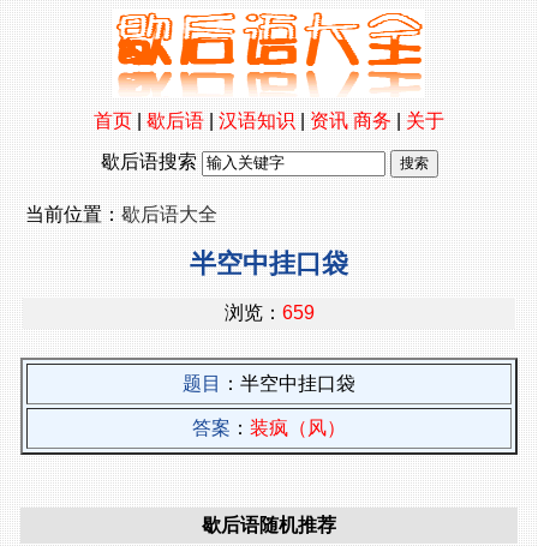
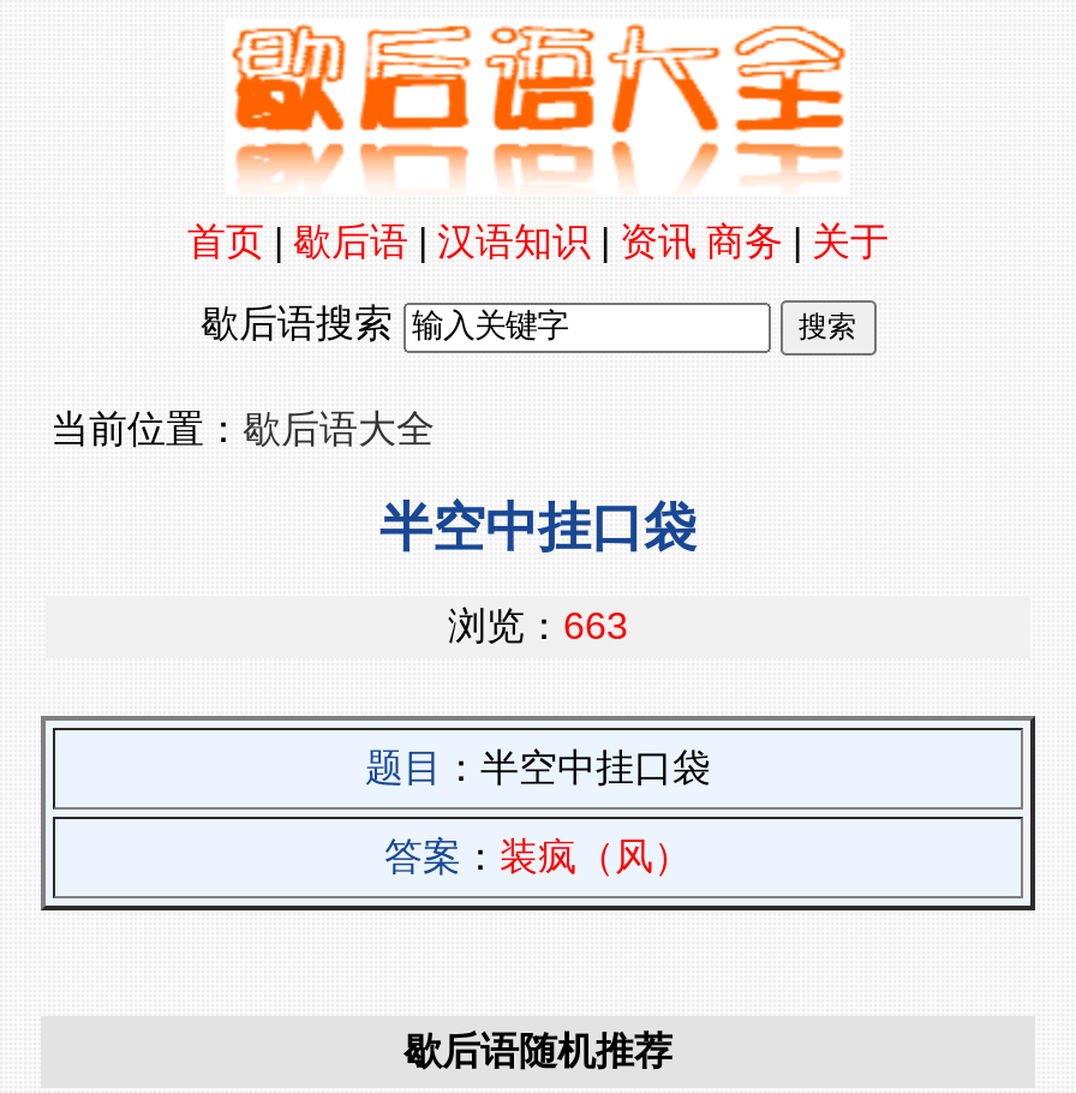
[224,302,314,323] 浏览：659 -> [448,605,628,646] 浏览：663

